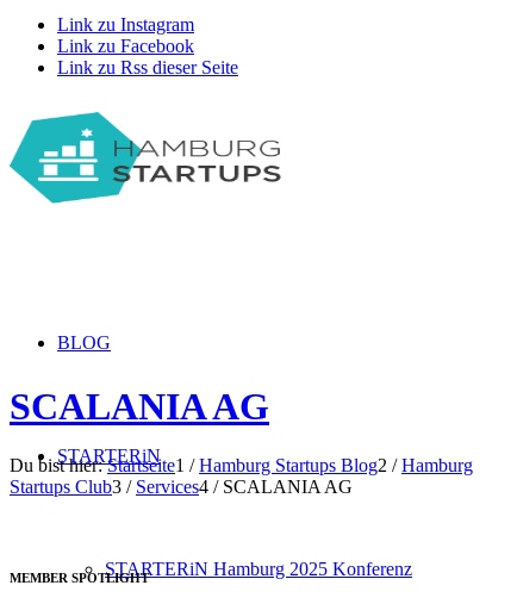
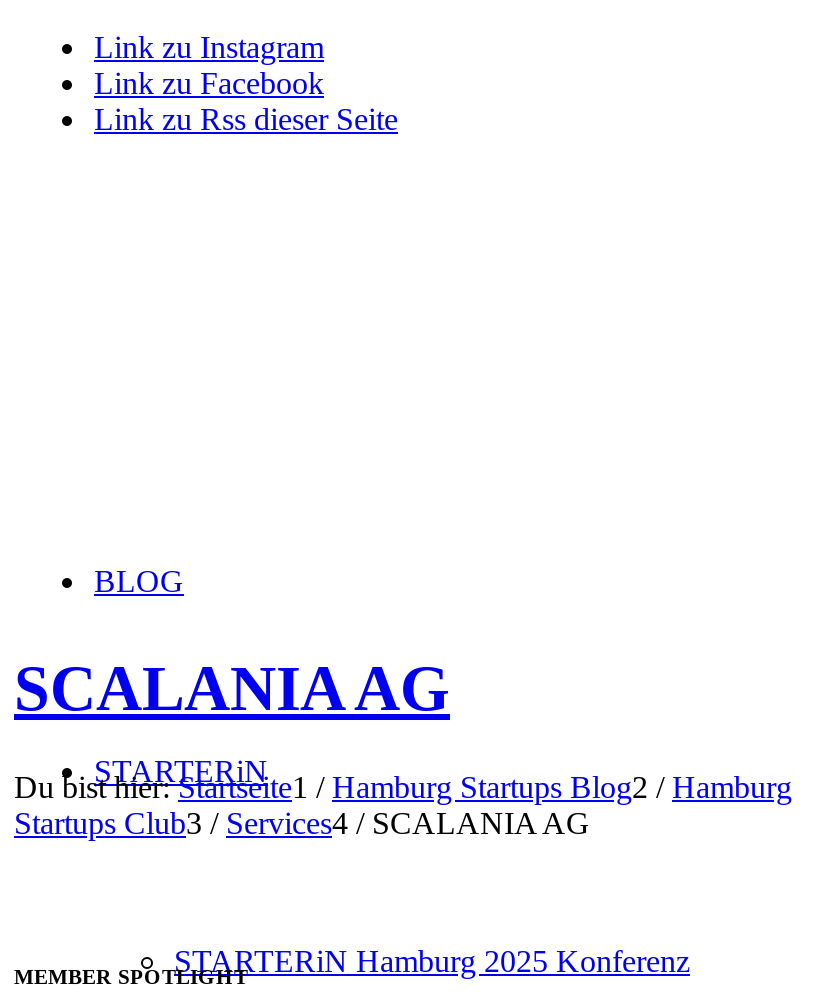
[8,111,281,205] [image] -> none

